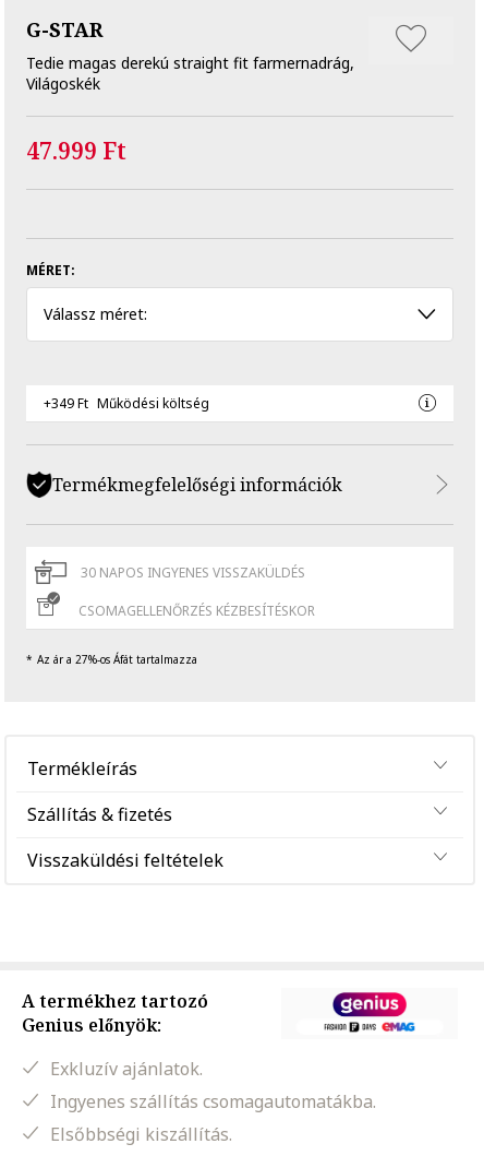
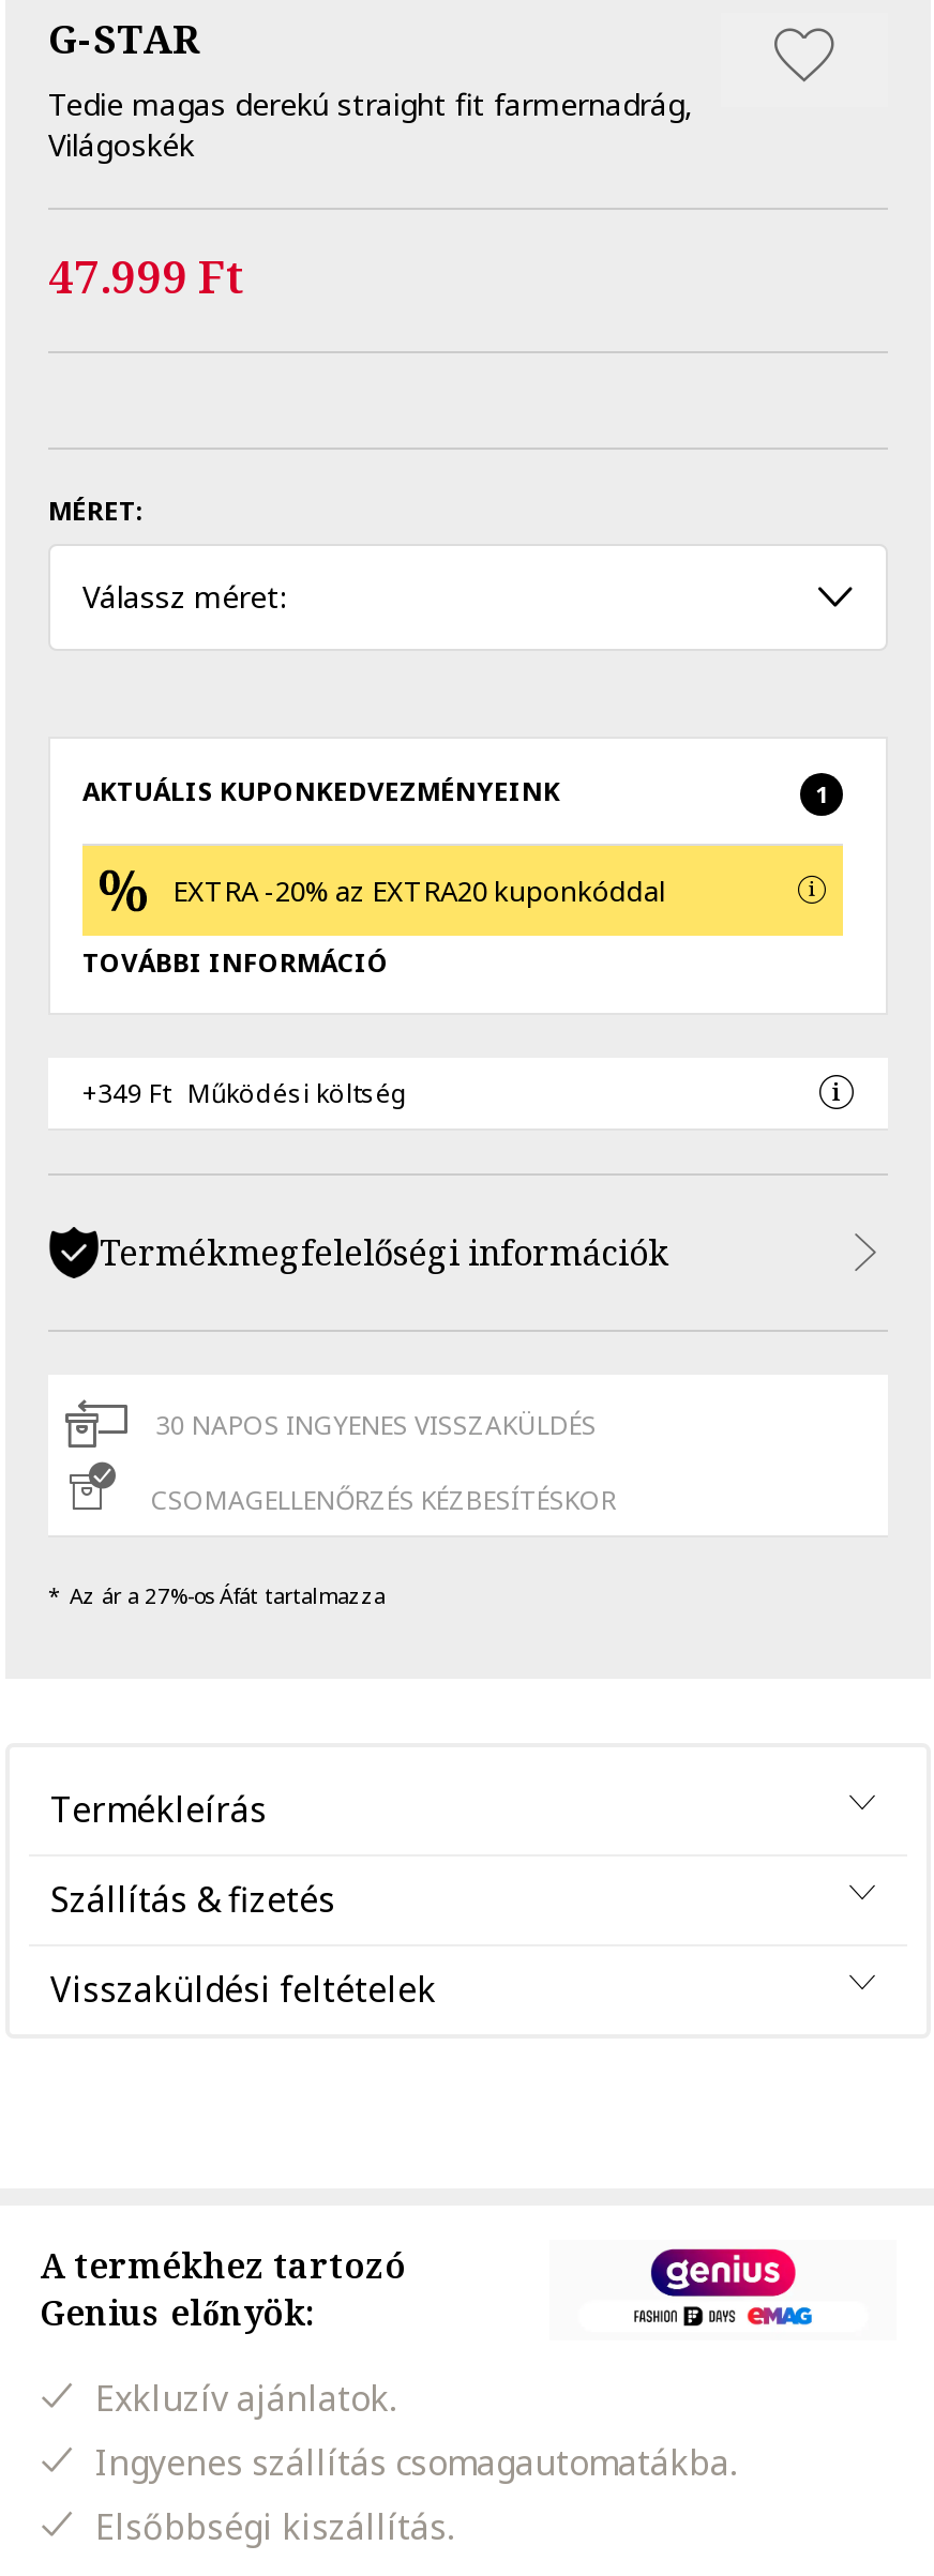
none -> [82,773,828,980] AKTUÁLIS KUPONKEDVEZMÉNYEINK | 1 | EXTRA -20% az EXTRA20 kuponkóddal | TOVÁBBI INFORMÁCIÓ

